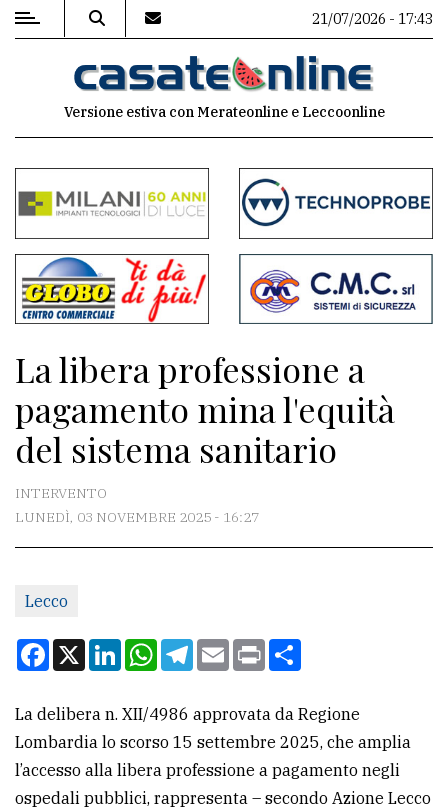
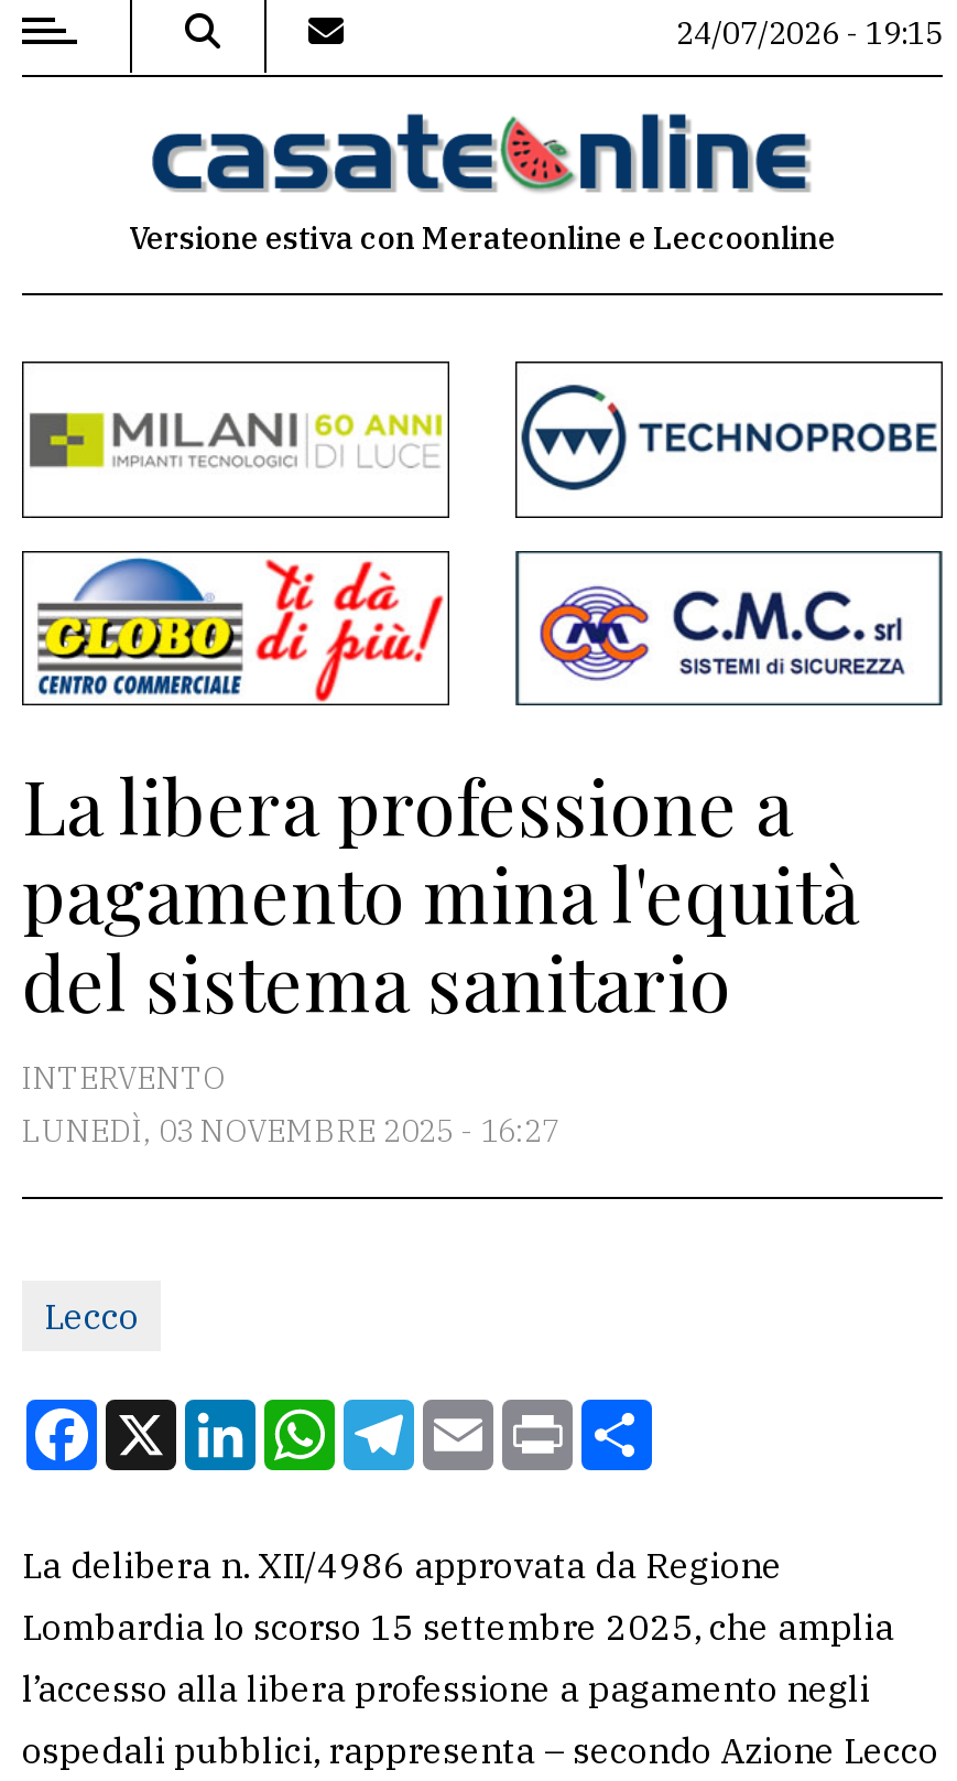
[312,10,433,28] 21/07/2026 - 17:43 -> [676,13,943,53] 24/07/2026 - 19:15

